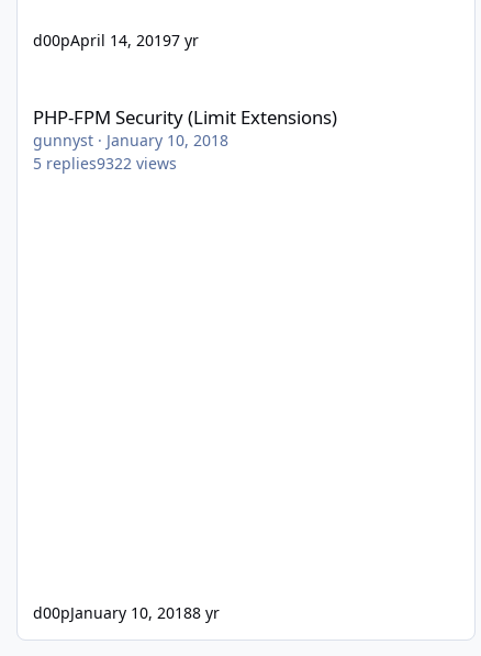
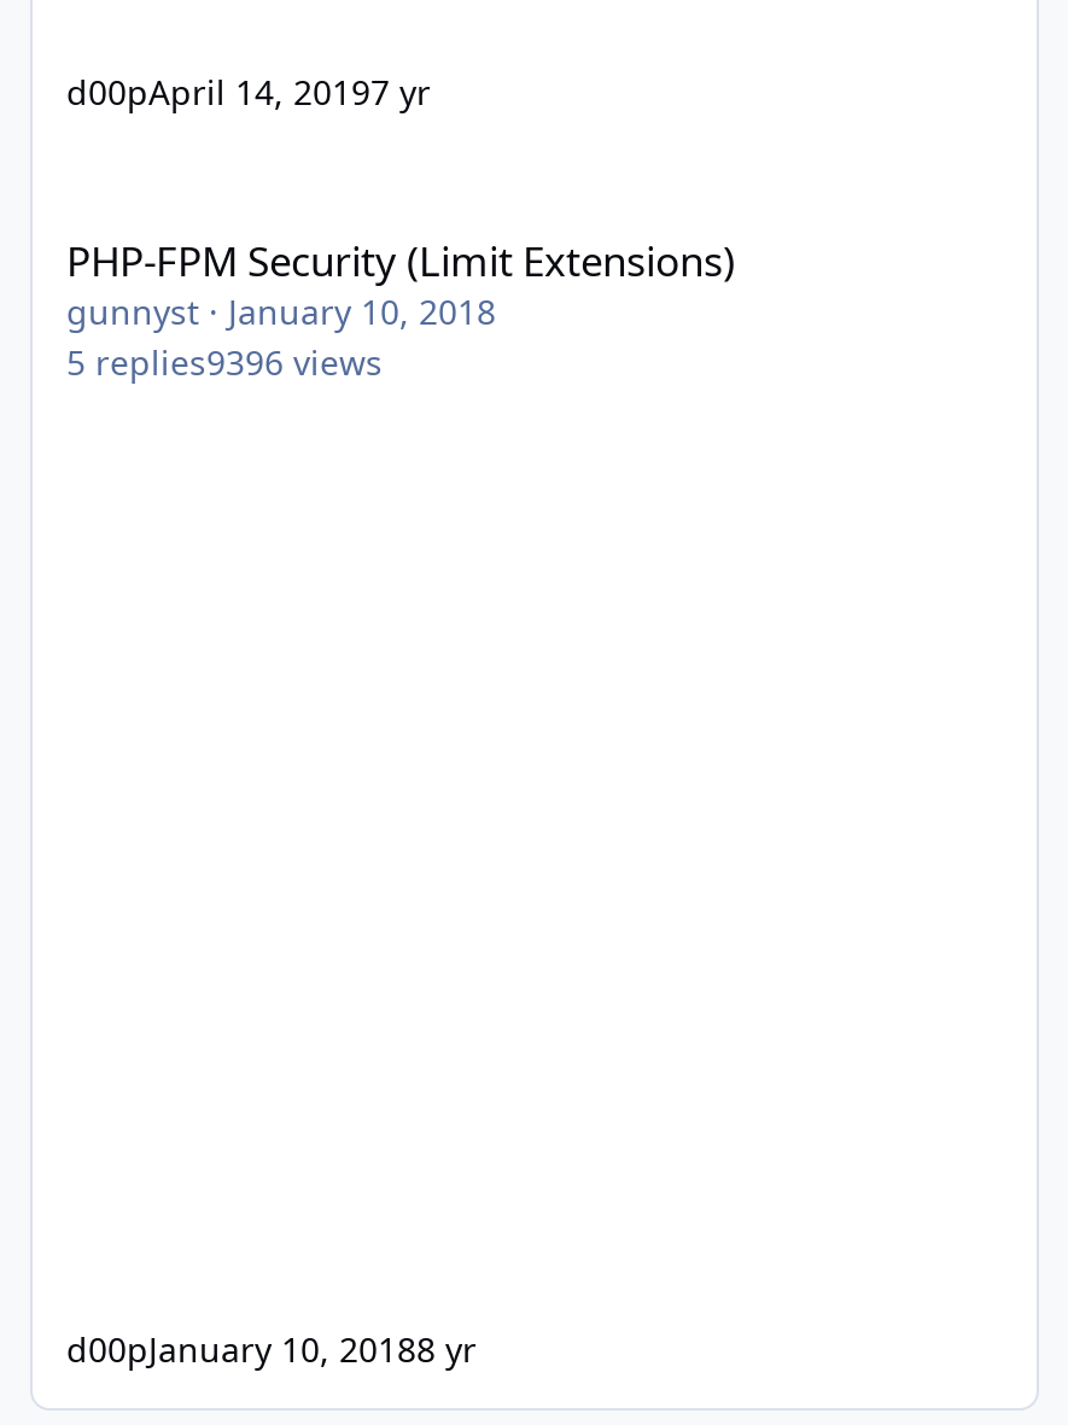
[33,152,177,173] 5 replies9322 views -> [66,338,383,384] 5 replies9396 views

